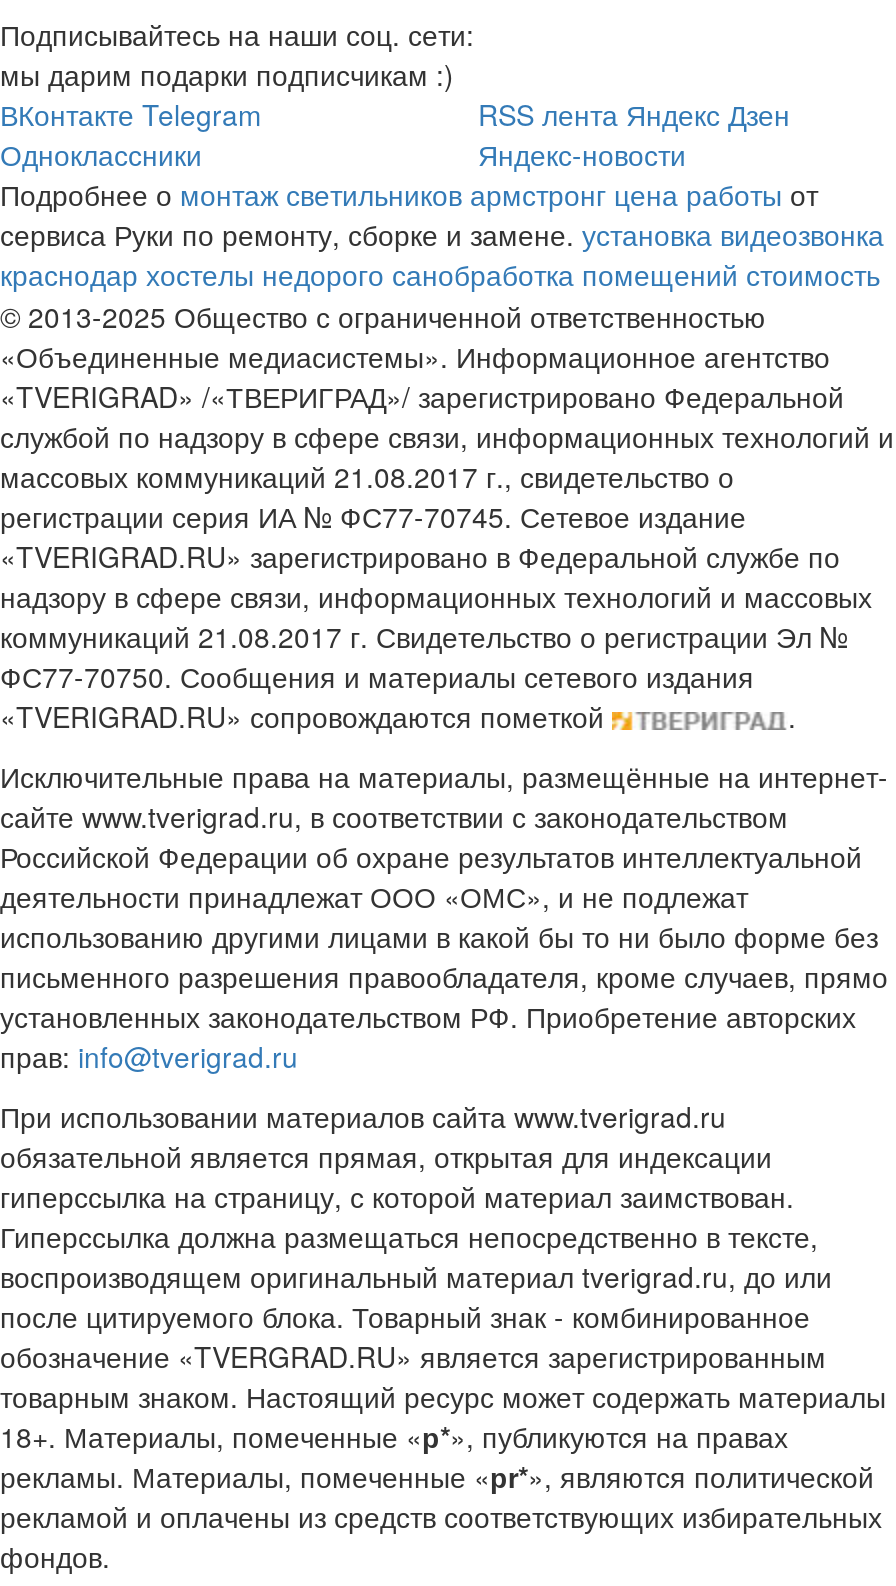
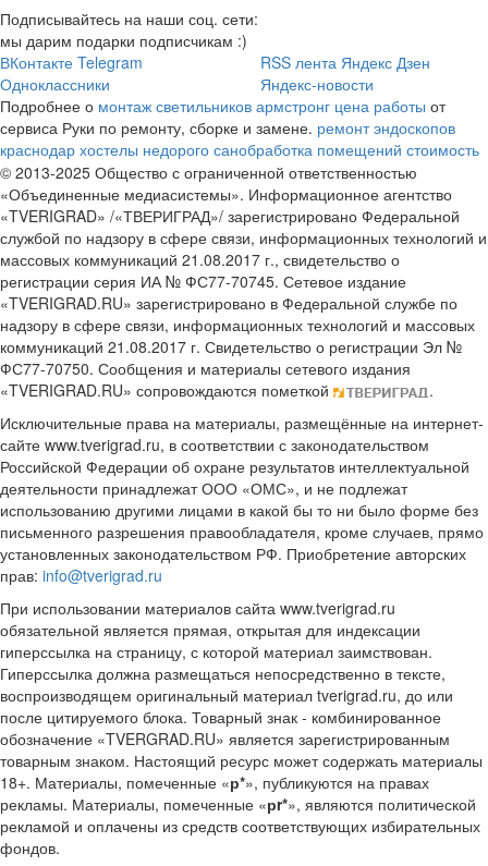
[0,214,884,254] сервиса Руки по ремонту, сборке и замене. установка видеозвонка -> [0,116,455,138] сервиса Руки по ремонту, сборке и замене. ремонт эндоскопов

